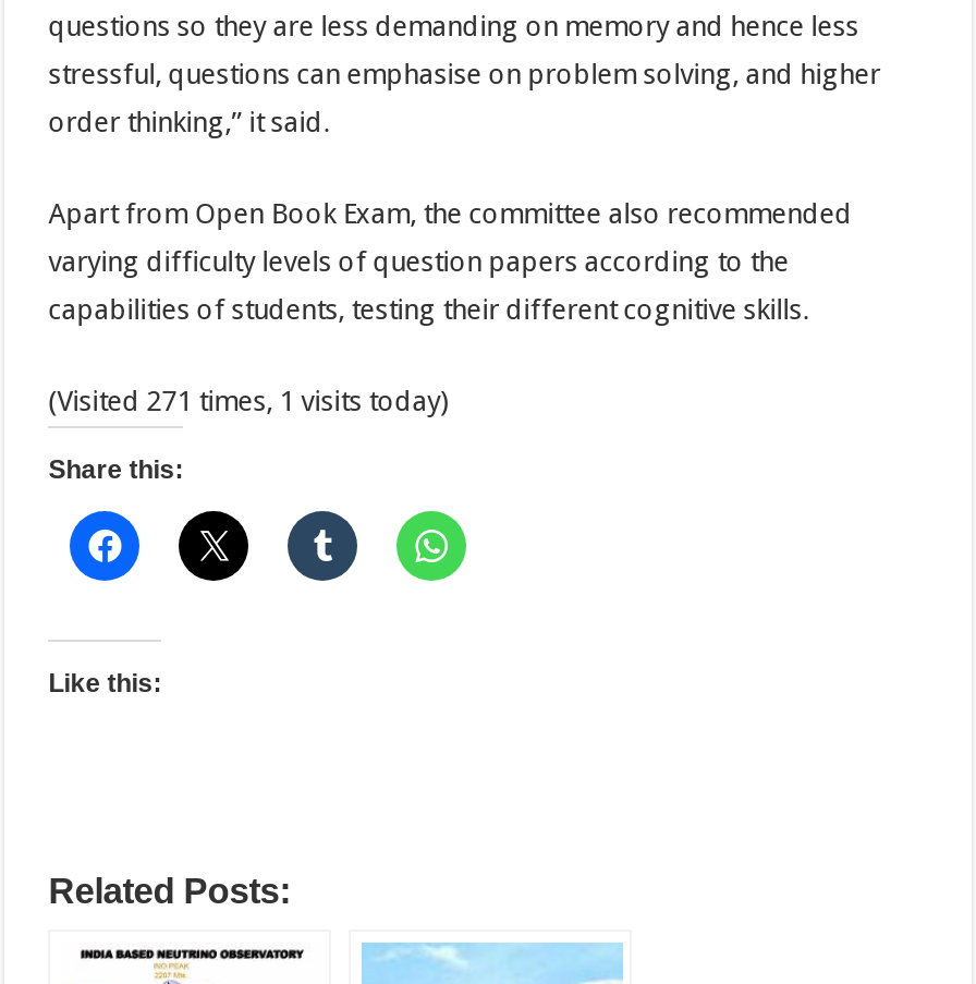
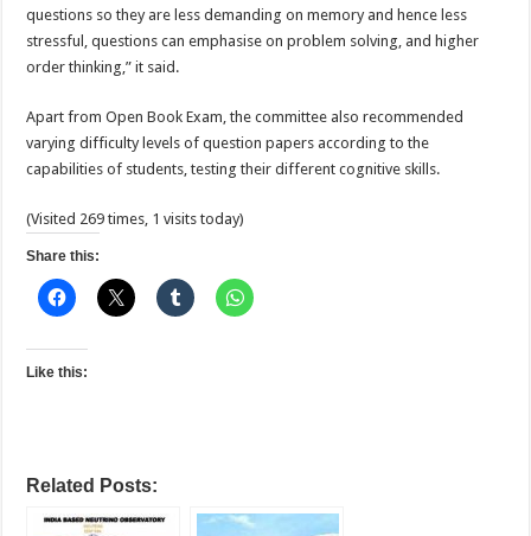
[48,385,449,417] (Visited 271 times, 1 visits today) -> [26,210,244,228] (Visited 269 times, 1 visits today)

